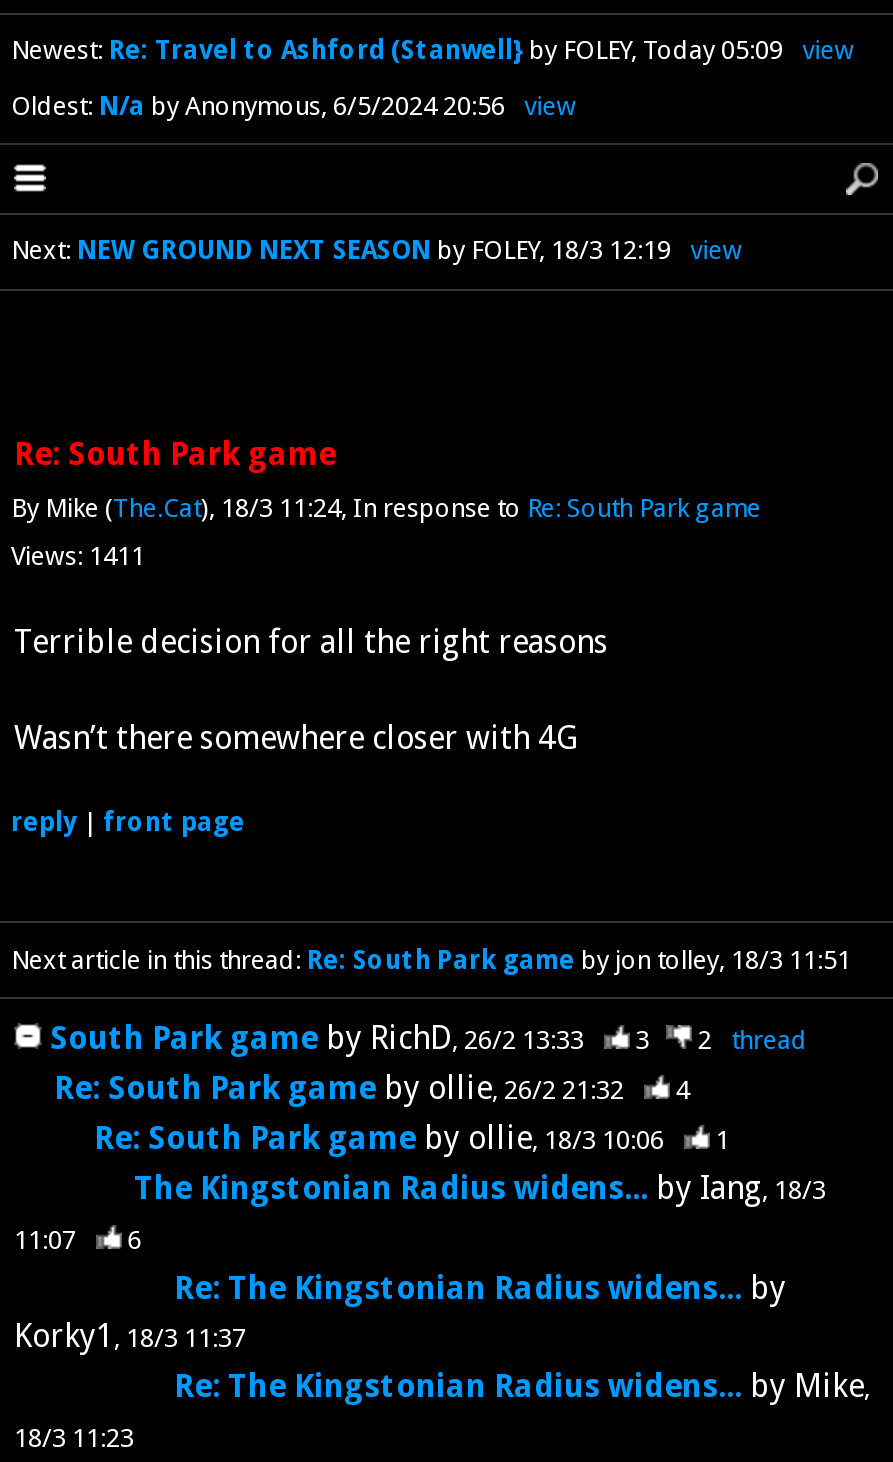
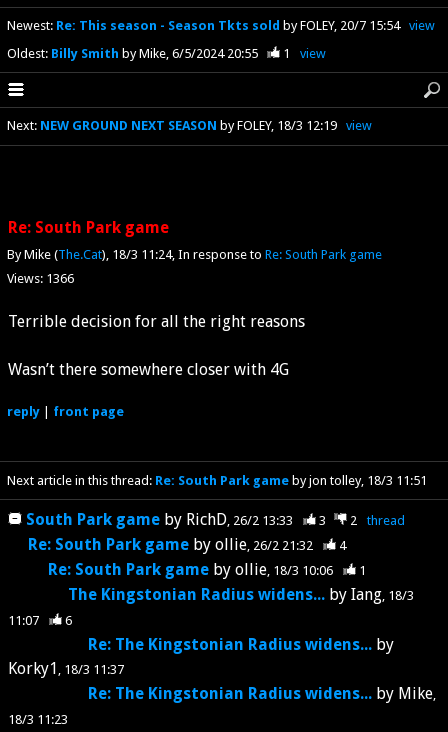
[11,36,783,66] Newest: Re: Travel to Ashford (Stanwell} by FOLEY Today 05:09 -> [6,18,399,33] Newest: Re: This season - Season Tkts sold by FOLEY 20/7 15:54
[11,90,505,120] Oldest: N/a by Anonymous 6/5/2024 20:56 -> [6,46,290,61] Oldest: Billy Smith by Mike 6/5/2024 20:55 | 1
[11,542,145,572] Views: 1411 -> [6,271,73,286] Views: 1366

